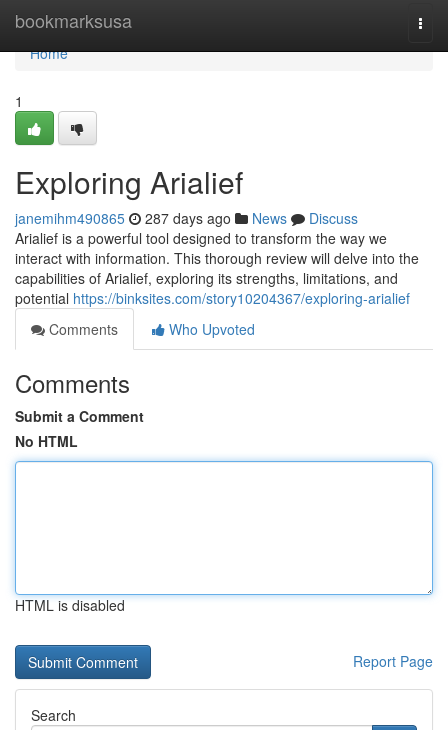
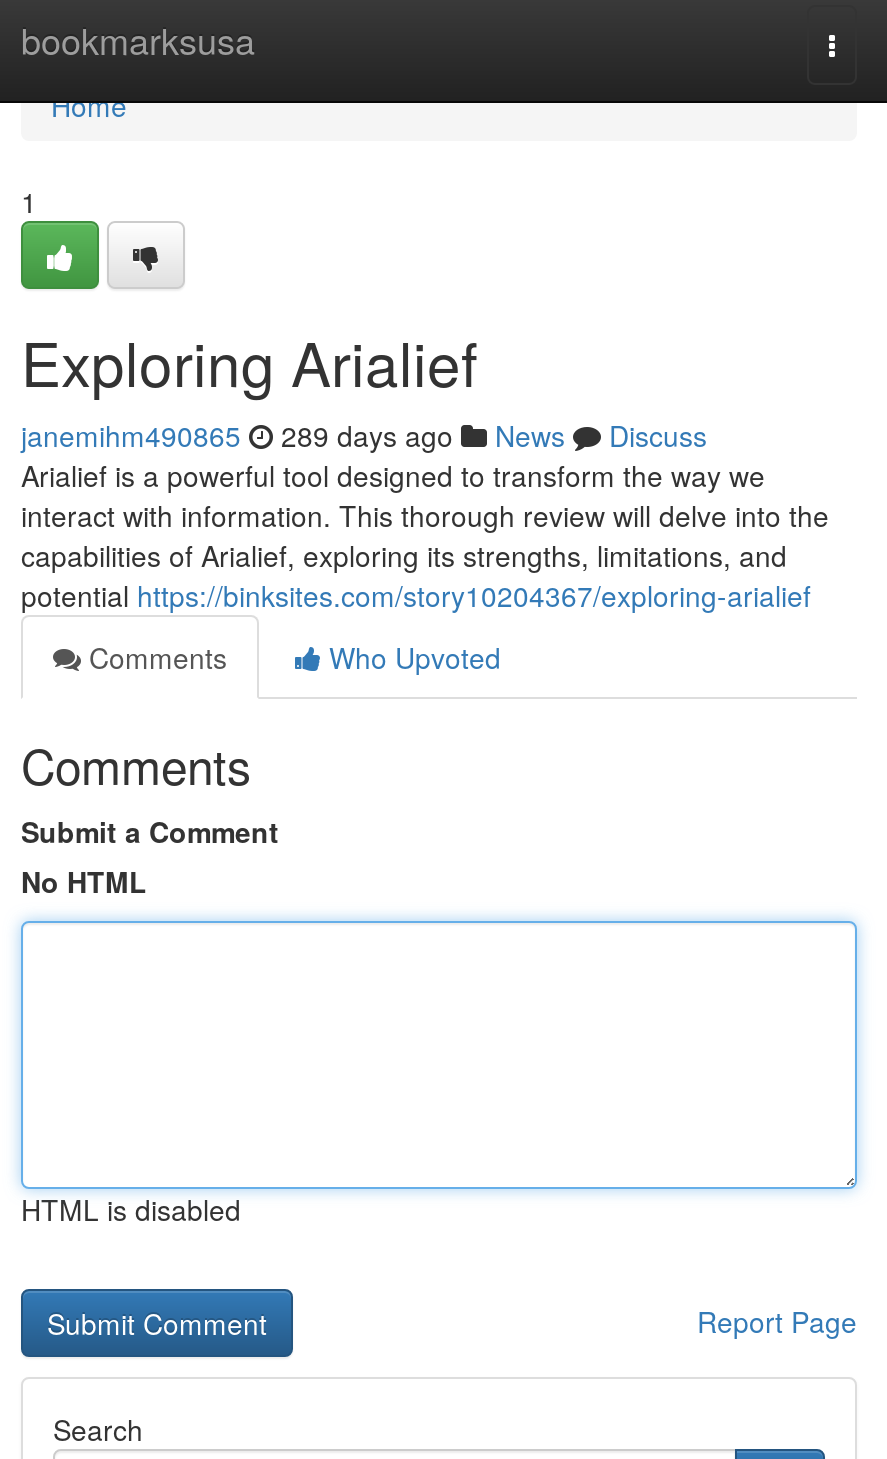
[15,208,358,228] janemihm490865 287 days ago News Discuss -> [21,415,707,455] janemihm490865 289 days ago News Discuss

